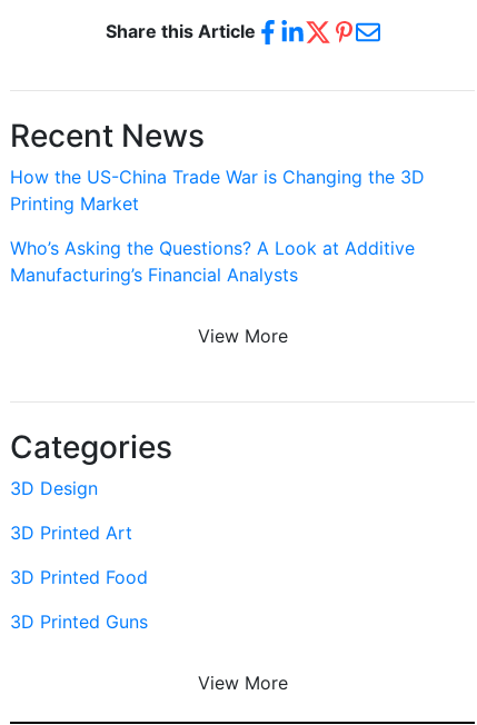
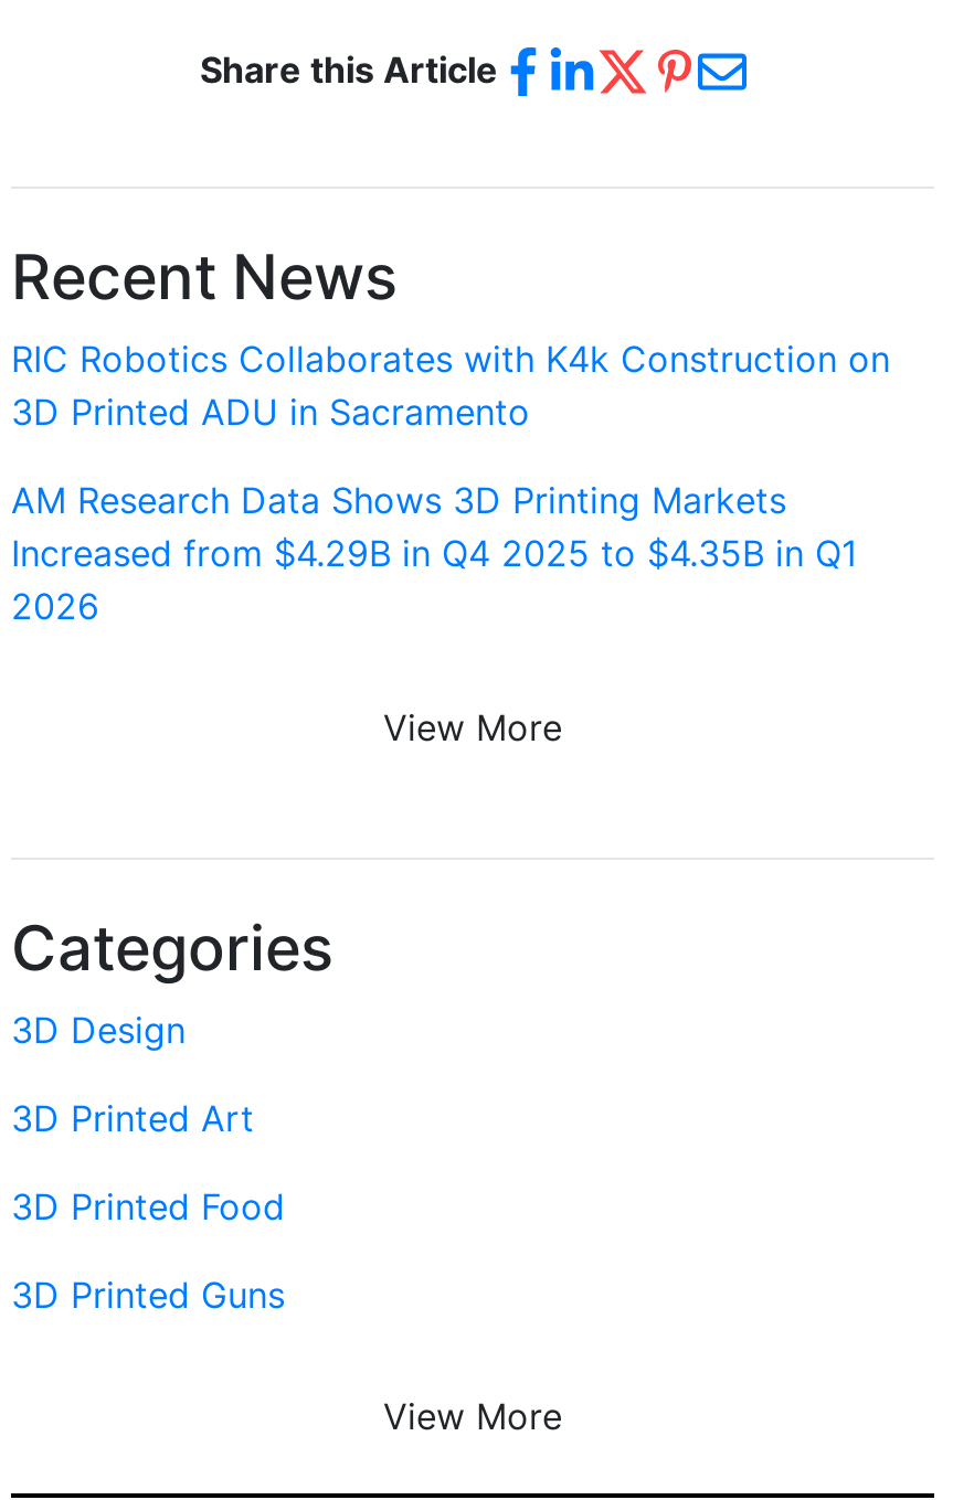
[10,166,425,214] How the US-China Trade War is Changing the 3D | Printing Market -> [11,336,890,434] RIC Robotics Collaborates with K4k Construction on | 3D Printed ADU in Sacramento
[10,237,415,286] Who’s Asking the Questions? A Look at Additive | Manufacturing’s Financial Analysts -> [11,478,857,628] AM Research Data Shows 3D Printing Markets | Increased from $4.29B in Q4 2025 to $4.35B in Q1 | 2026

